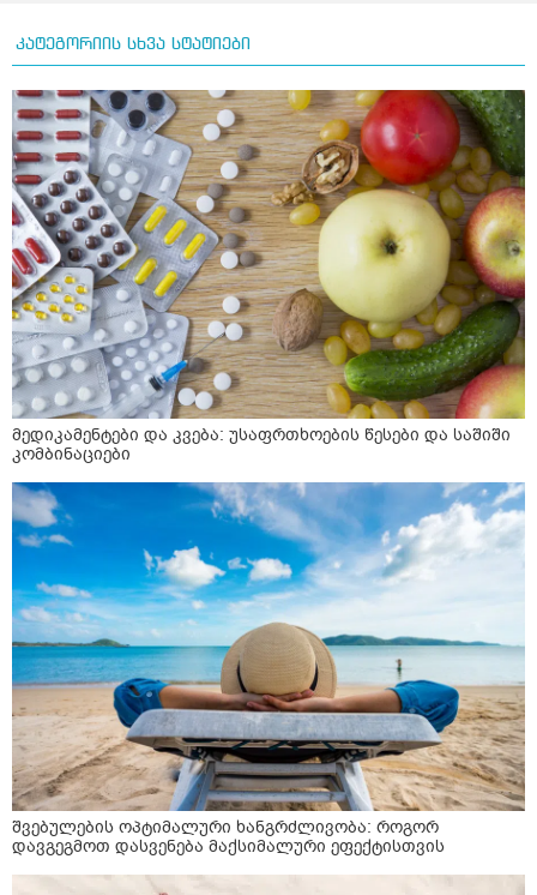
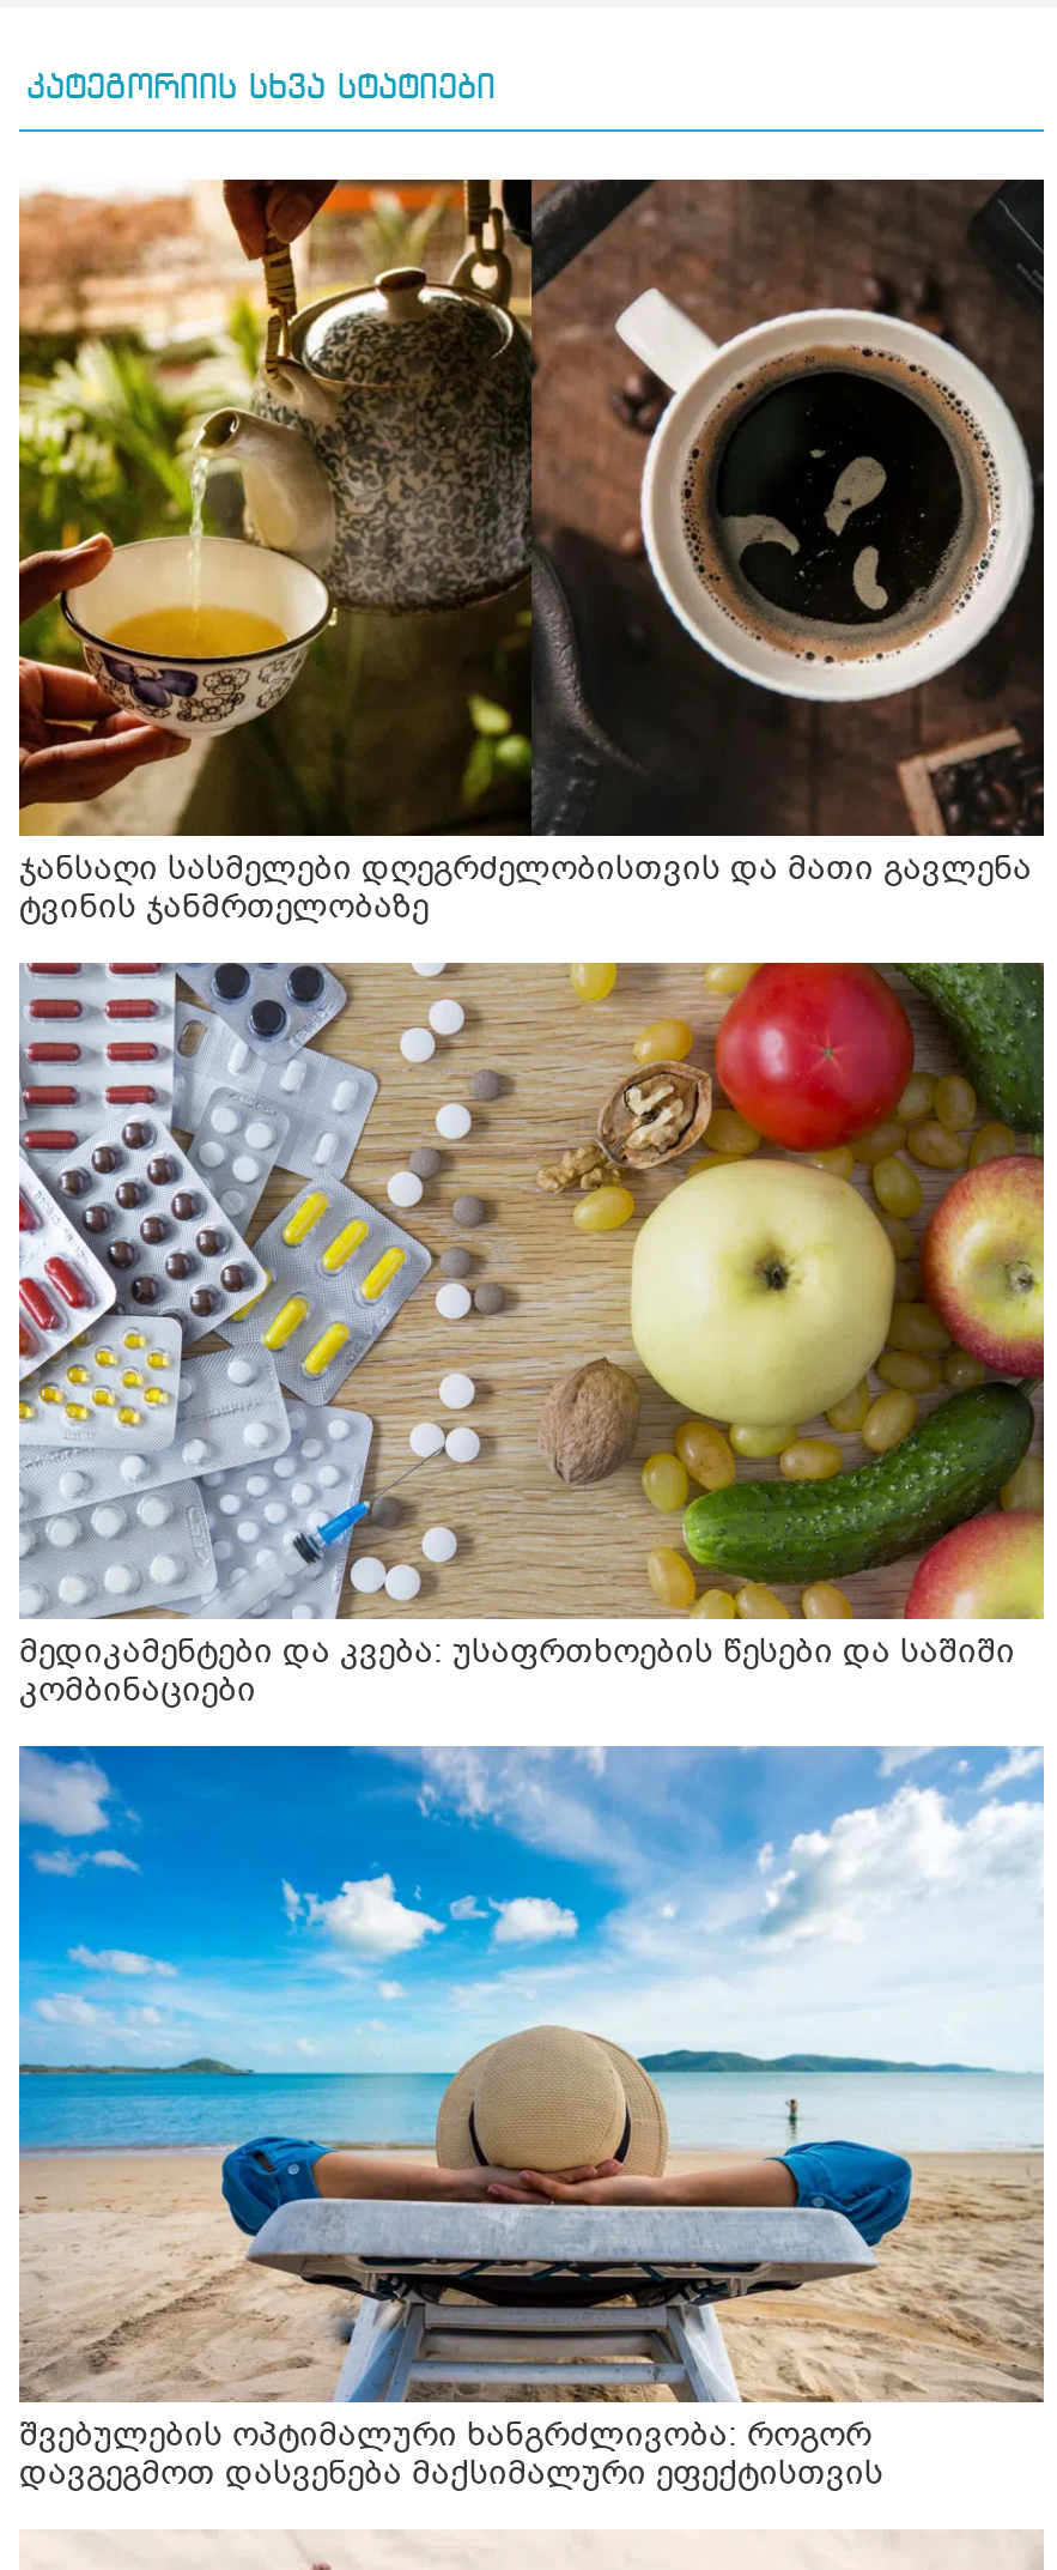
none -> [17,177,1046,930] [image] | ჯანსაღი სასმელები დღეგრძელობისთვის და მათი გავლენა | ტვინის ჯანმრთელობაზე

